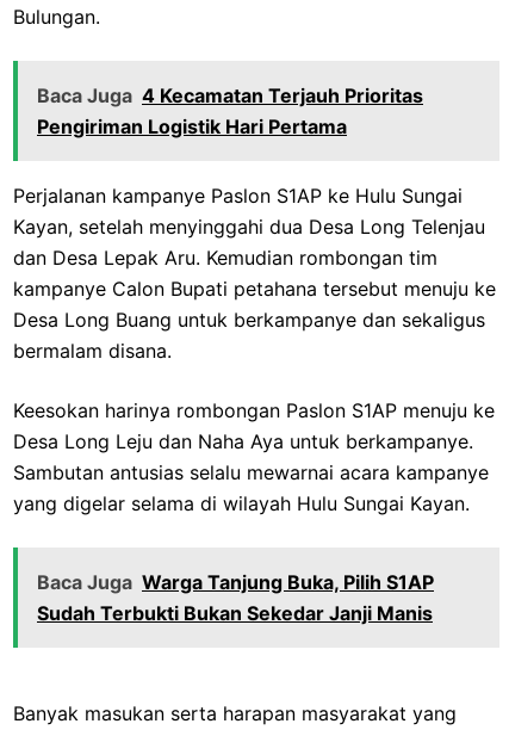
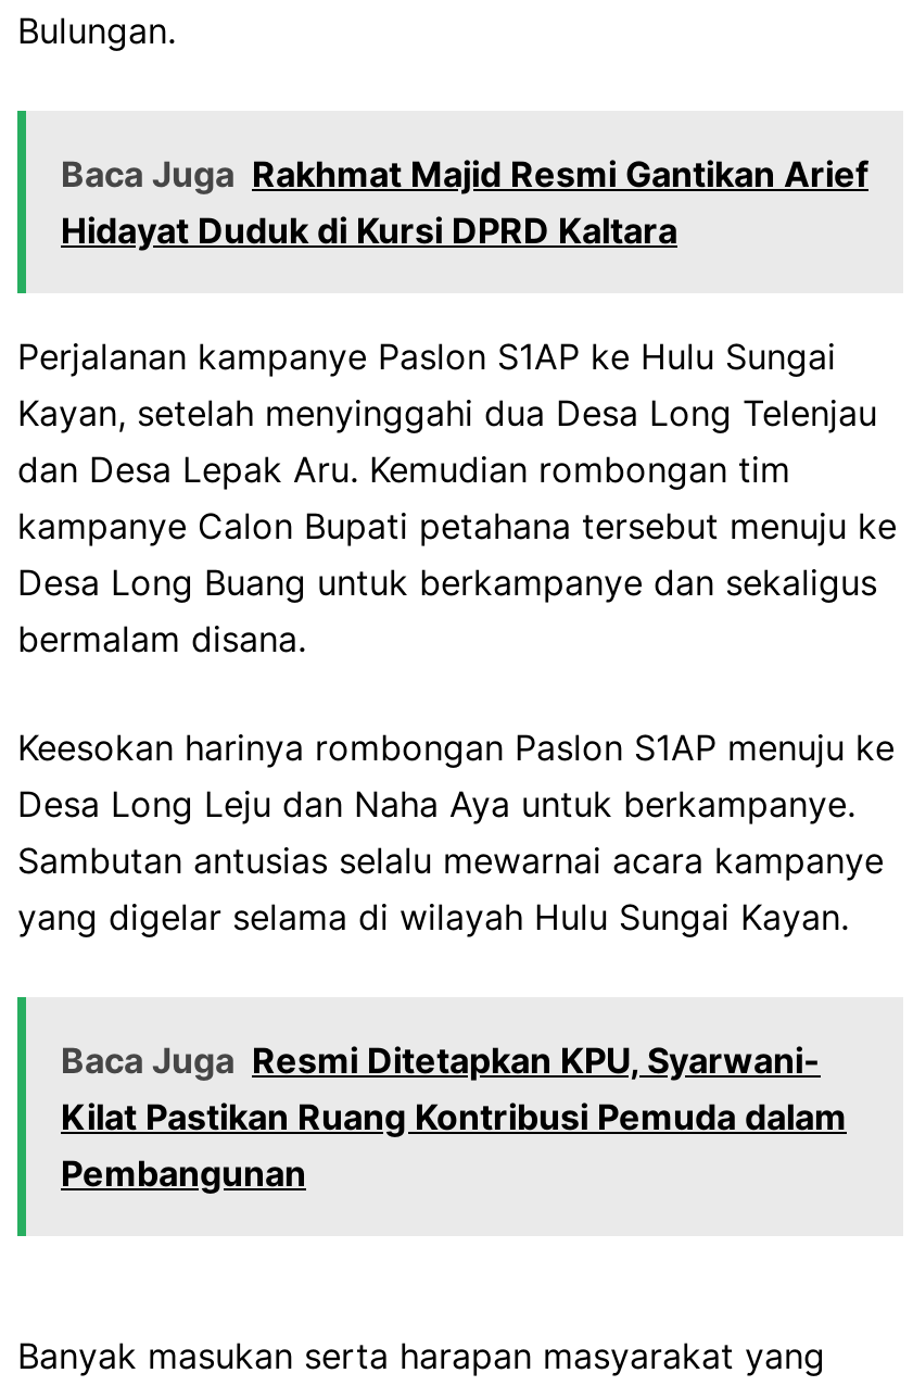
[37,83,423,138] Baca Juga 4 Kecamatan Terjauh Prioritas | Pengiriman Logistik Hari Pertama -> [61,152,868,252] Baca Juga Rakhmat Majid Resmi Gantikan Arief | Hidayat Duduk di Kursi DPRD Kaltara
[37,570,434,625] Baca Juga Warga Tanjung Buka, Pilih S1AP | Sudah Terbukti Bukan Sekedar Janji Manis -> [61,1038,847,1195] Baca Juga Resmi Ditetapkan KPU, Syarwani- | Kilat Pastikan Ruang Kontribusi Pemuda dalam | Pembangunan

